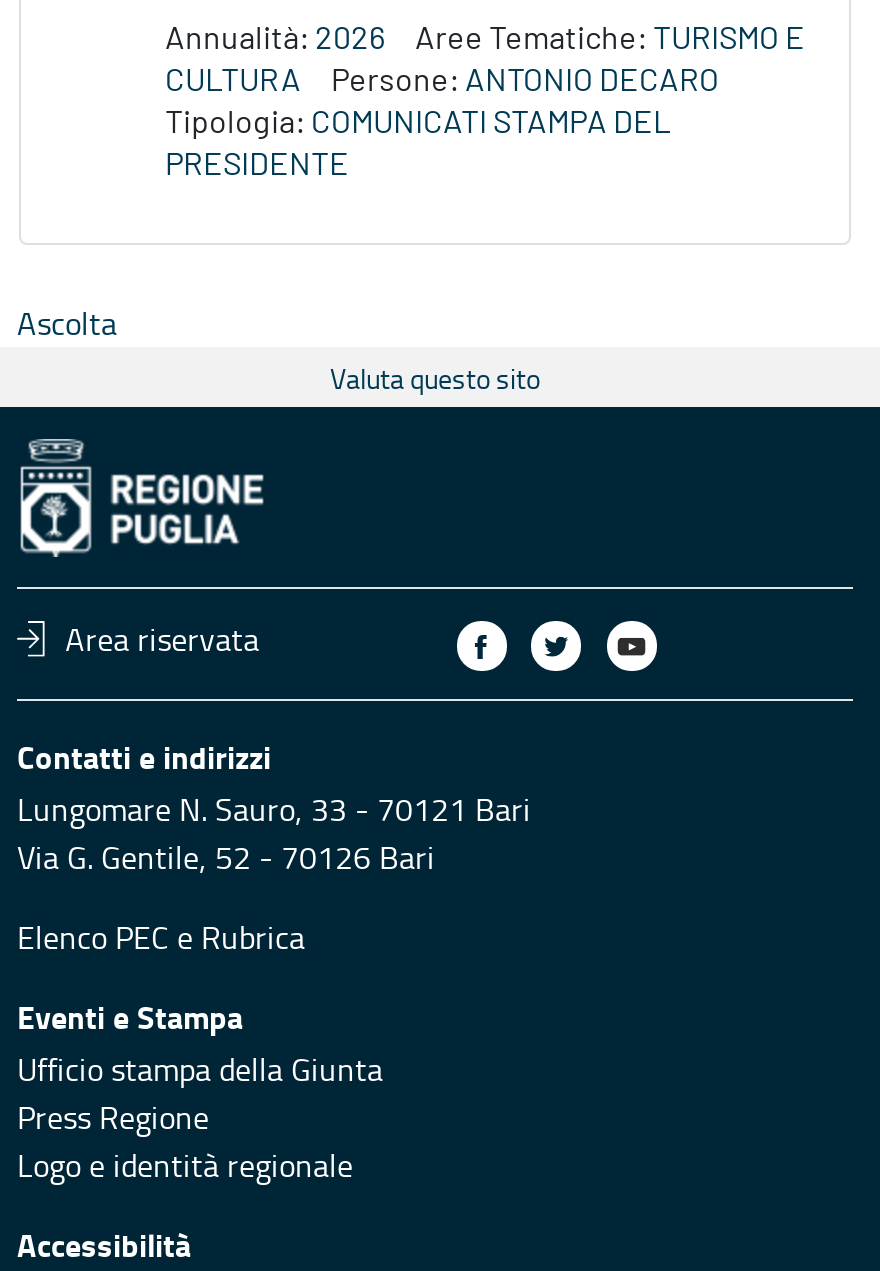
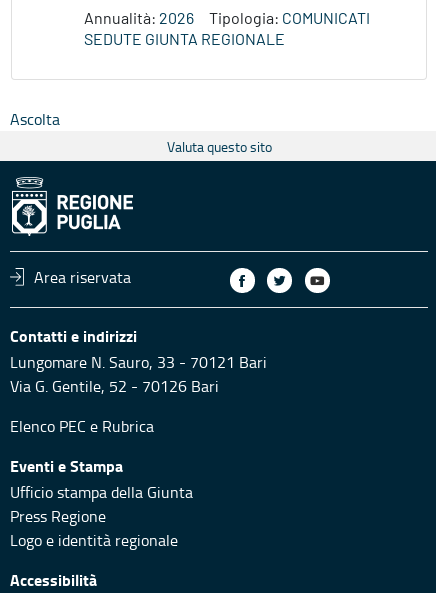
[165,24,805,182] Aree Tematiche: TURISMO E | CULTURA | Persone: ANTONIO DECARO | Tipologia: COMUNICATI STAMPA DEL | PRESIDENTE -> [84,11,370,48] Tipologia: COMUNICATI | SEDUTE GIUNTA REGIONALE

